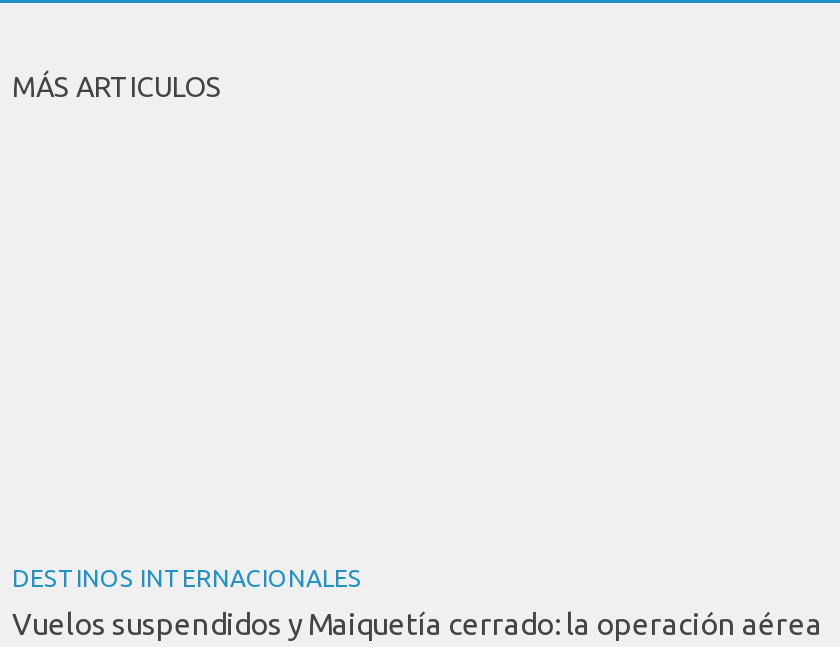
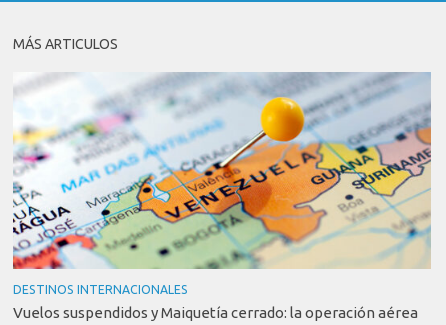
none -> [12,71,432,270] [image]

